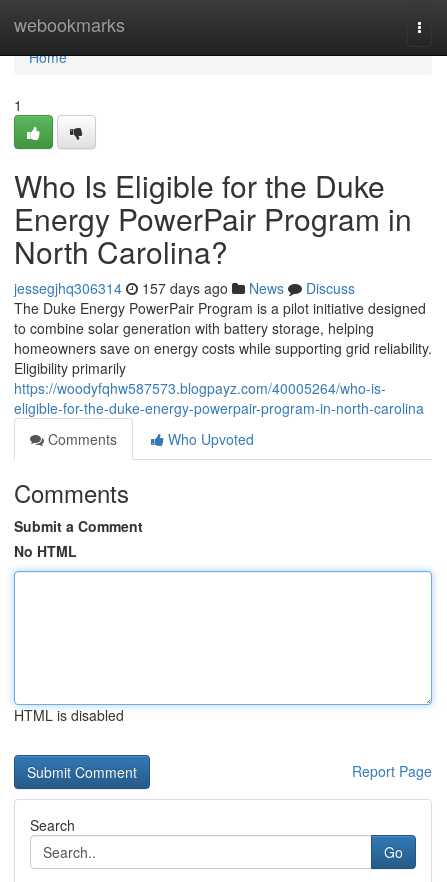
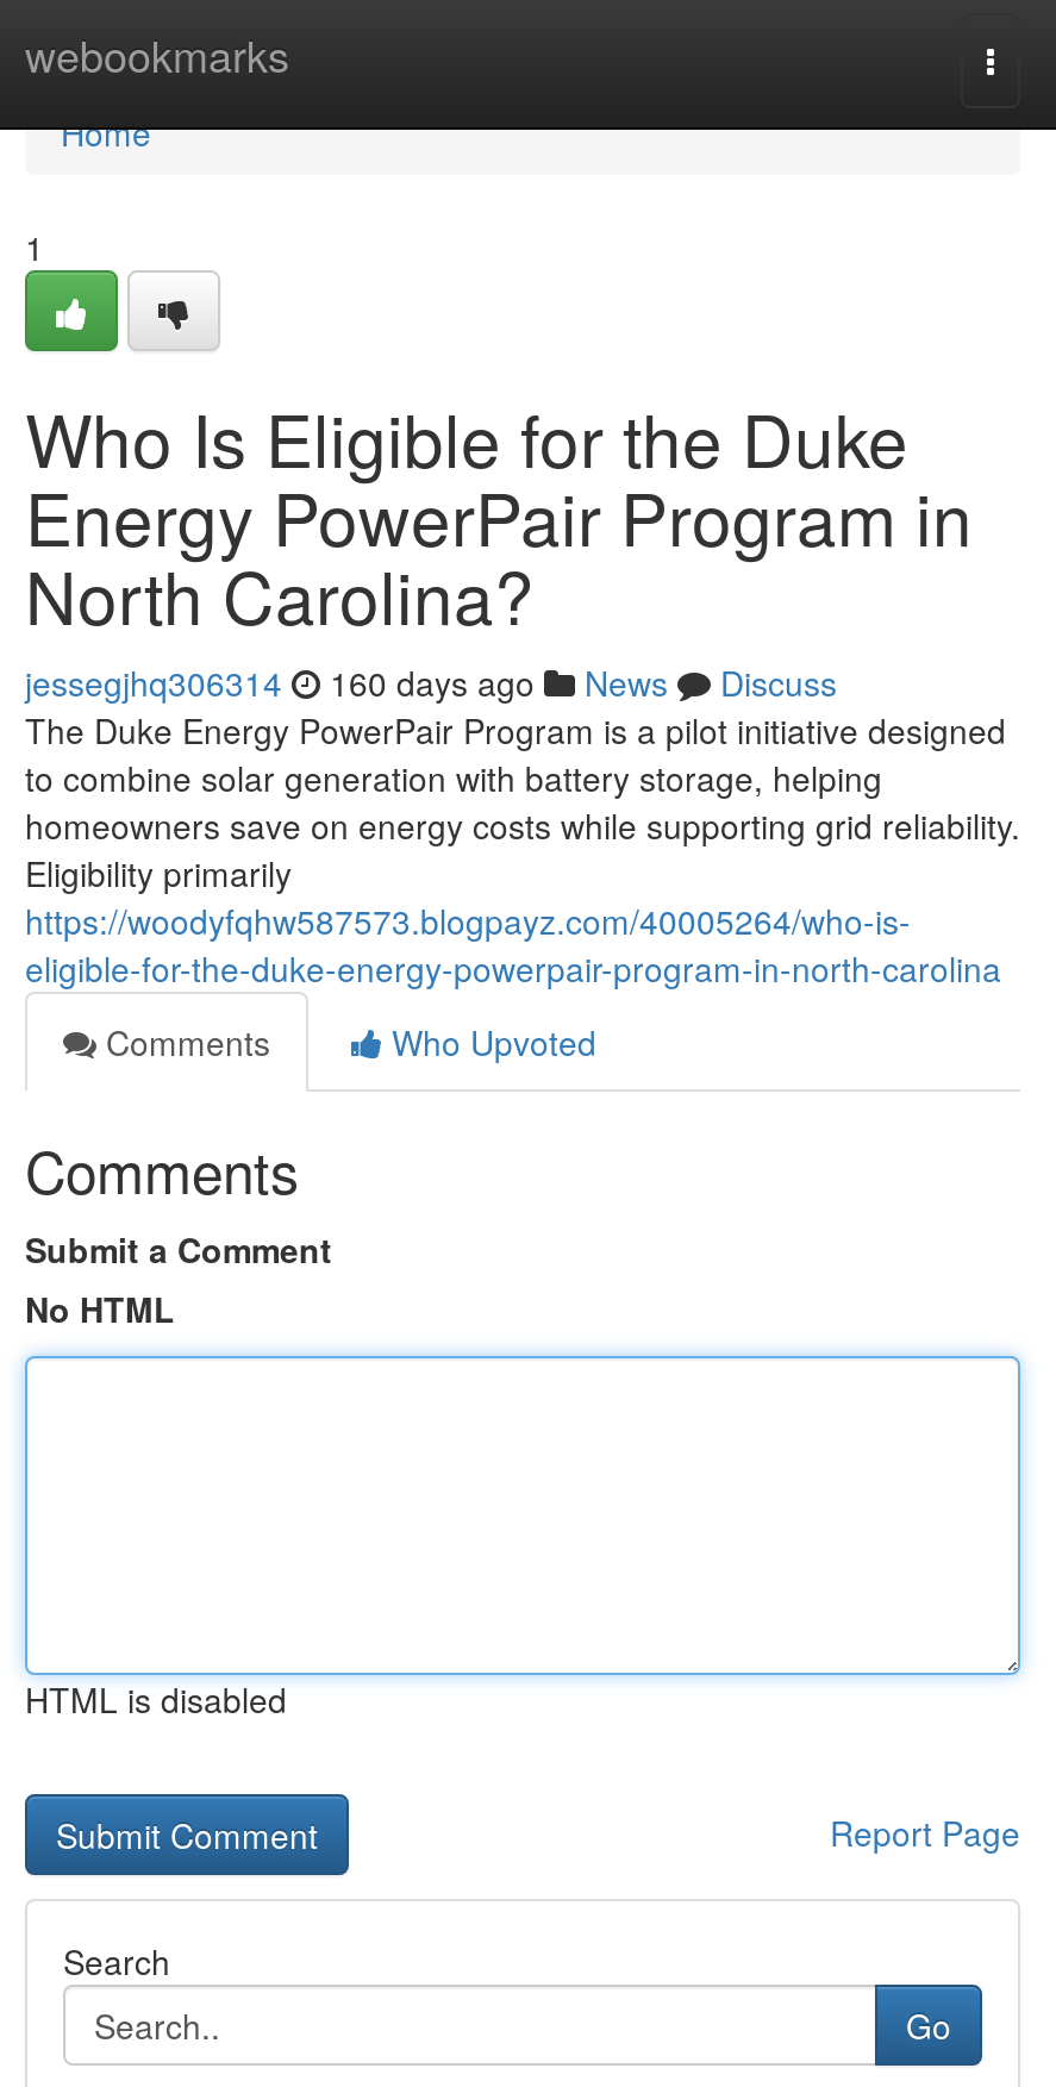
[14,278,355,298] jessegjhq306314 157 days ago News Discuss -> [25,658,837,706] jessegjhq306314 160 days ago News Discuss

